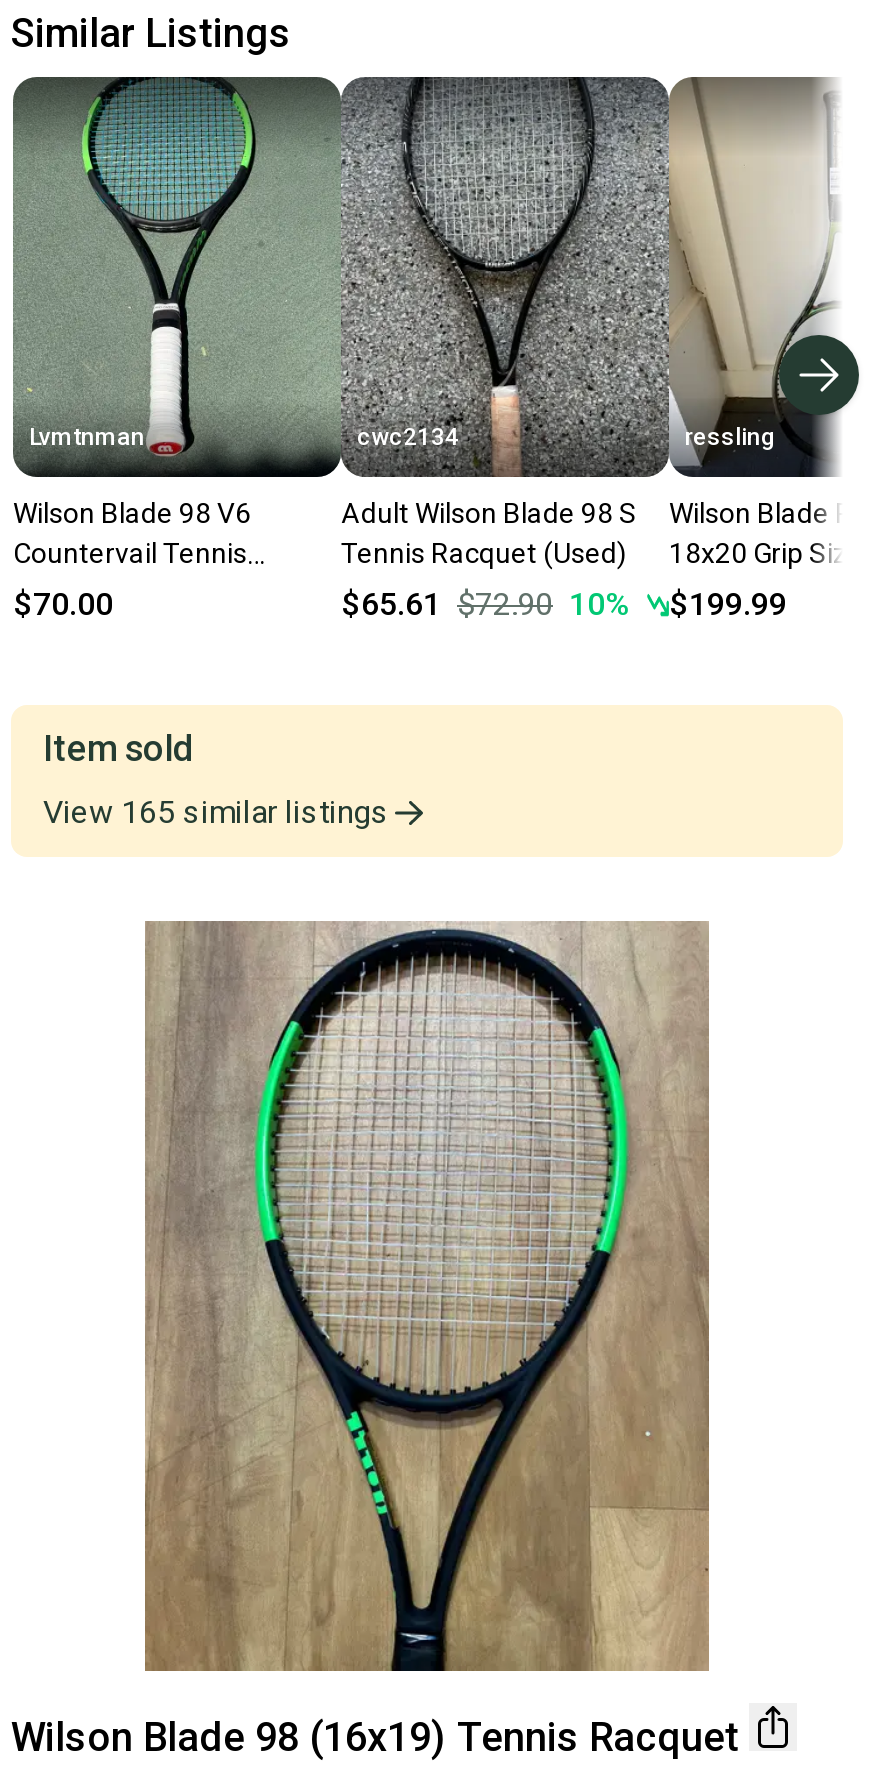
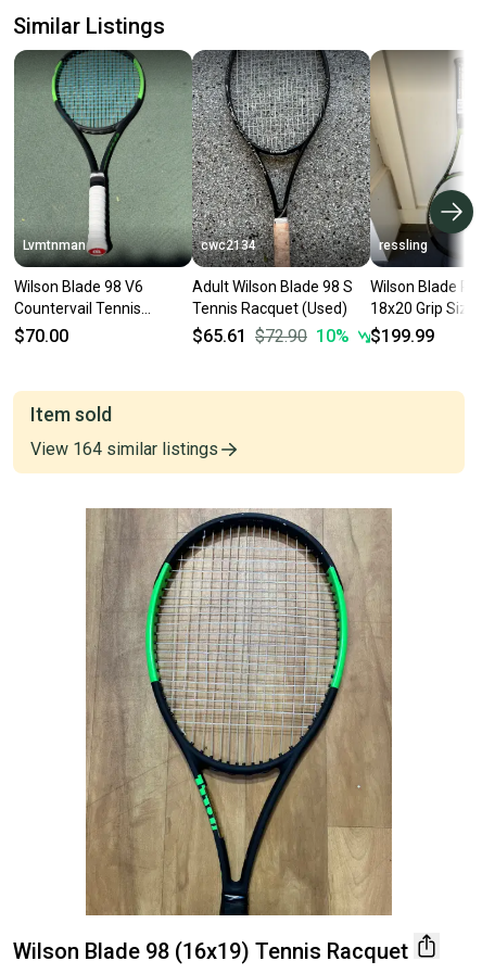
[43,794,389,832] View 165 similar listings -> [30,439,218,460] View 164 similar listings

